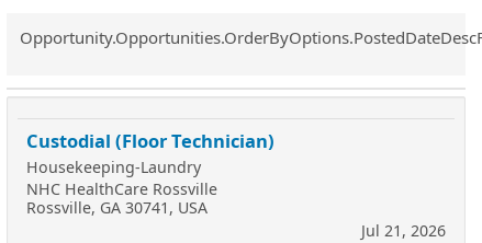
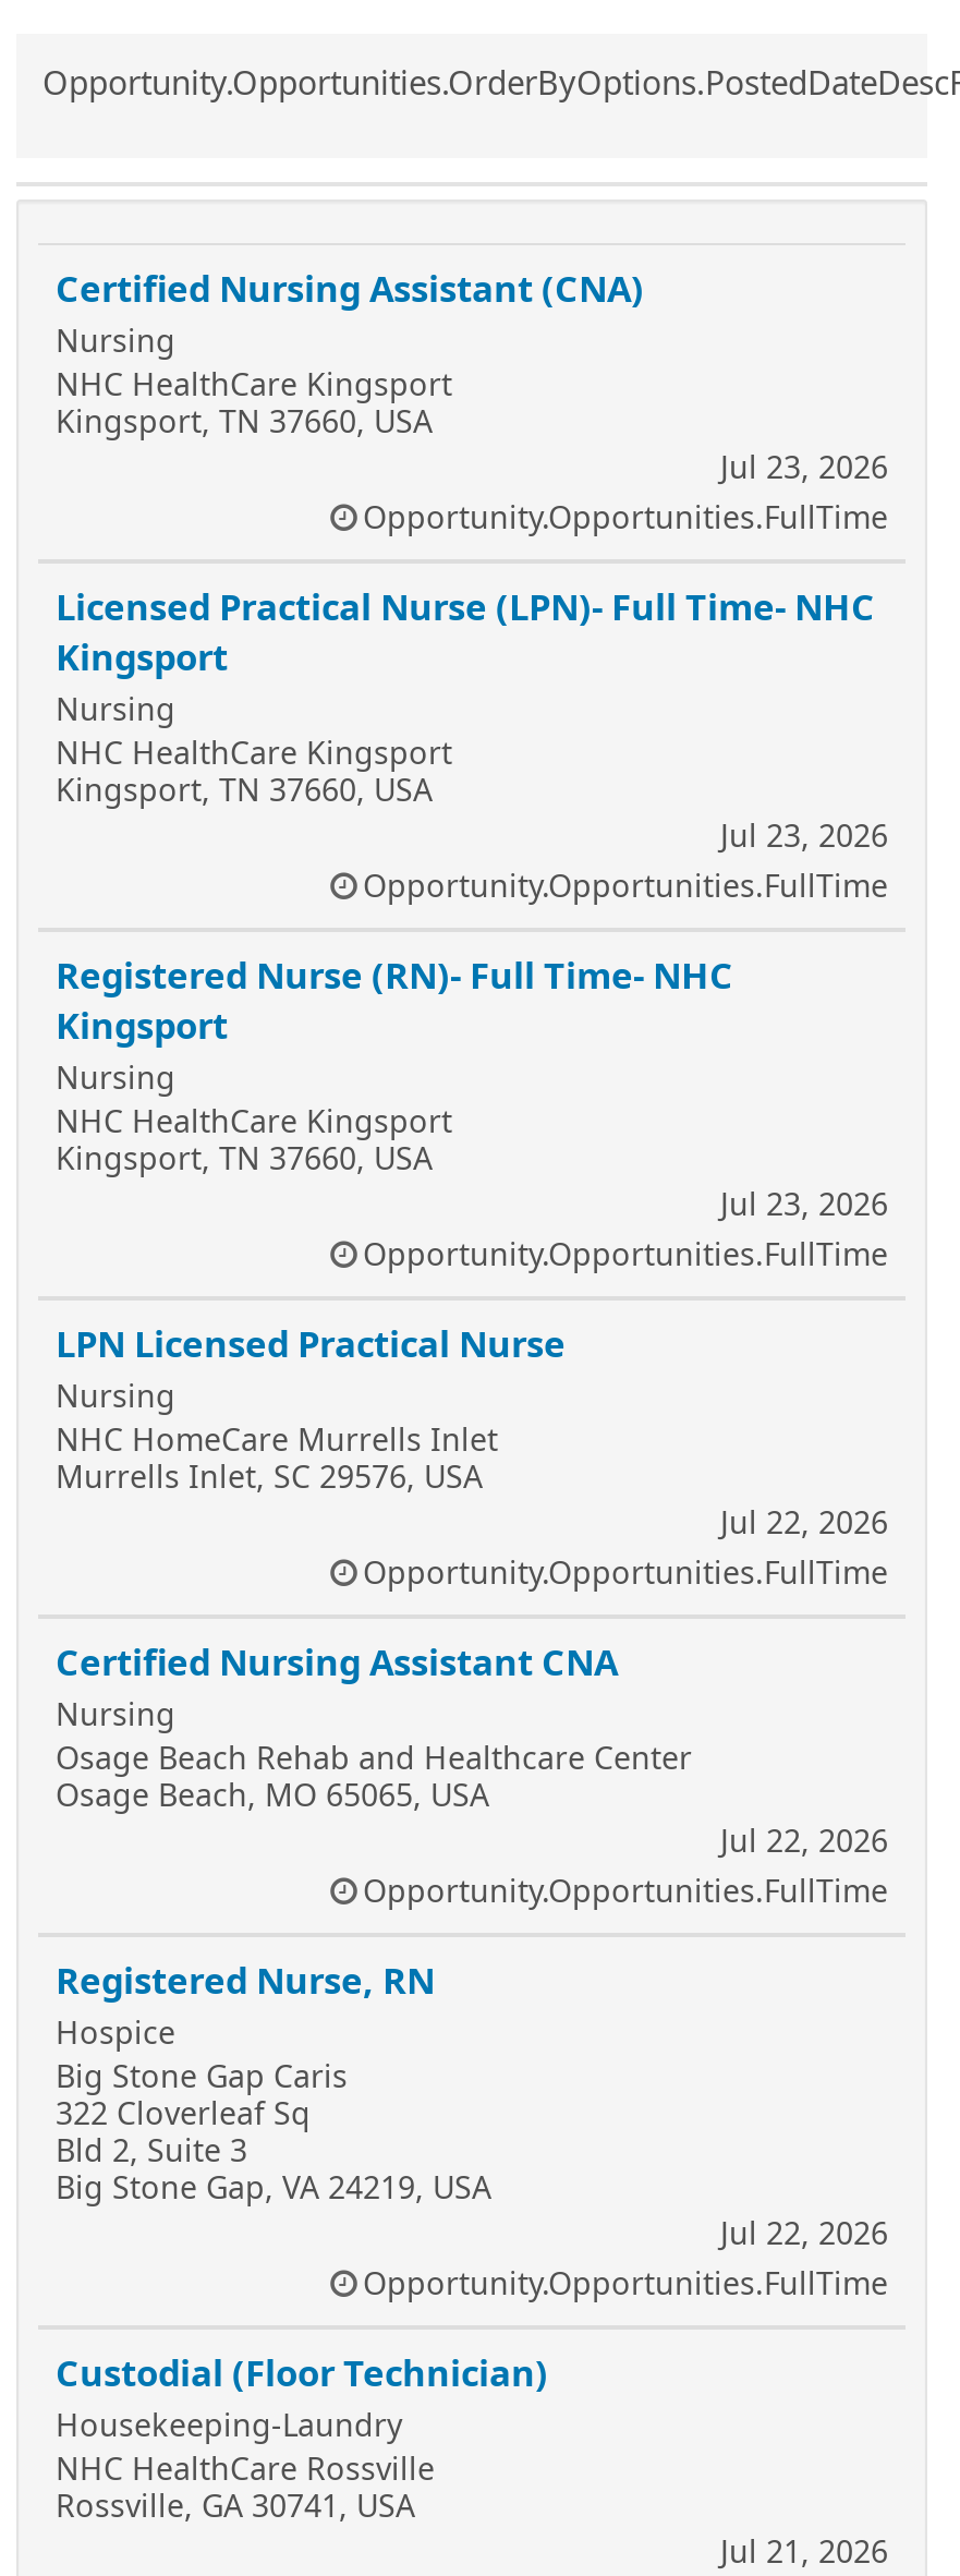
none -> [56,263,888,2303] Certified Nursing Assistant (CNA) | Nursing | NHC HealthCare Kingsport | Kingsport, TN 37660, USA | Jul 23, 2026 | Opportunity.Opportunities.FullTime | Licensed Practical Nurse (LPN)- Full Time- NHC | Kingsport | Nursing | NHC HealthCare Kingsport | Kingsport, TN 37660, USA | Jul 23, 2026 | Opportunity.Opportunities.FullTime | Registered Nurse (RN)- Full Time- NHC | Kingsport | Nursing | NHC HealthCare Kingsport | Kingsport, TN 37660, USA | Jul 23, 2026 | Opportunity.Opportunities.FullTime | LPN Licensed Practical Nurse | Nursing | NHC HomeCare Murrells Inlet | Murrells Inlet, SC 29576, USA | Jul 22, 2026 | Opportunity.Opportunities.FullTime | Certified Nursing Assistant CNA | Nursing | Osage Beach Rehab and Healthcare Center | Osage Beach, MO 65065, USA | Jul 22, 2026 | Opportunity.Opportunities.FullTime | Registered Nurse, RN | Hospice | Big Stone Gap Caris | 322 Cloverleaf Sq | Bld 2, Suite 3 | Big Stone Gap, VA 24219, USA | Jul 22, 2026 | Opportunity.Opportunities.FullTime

